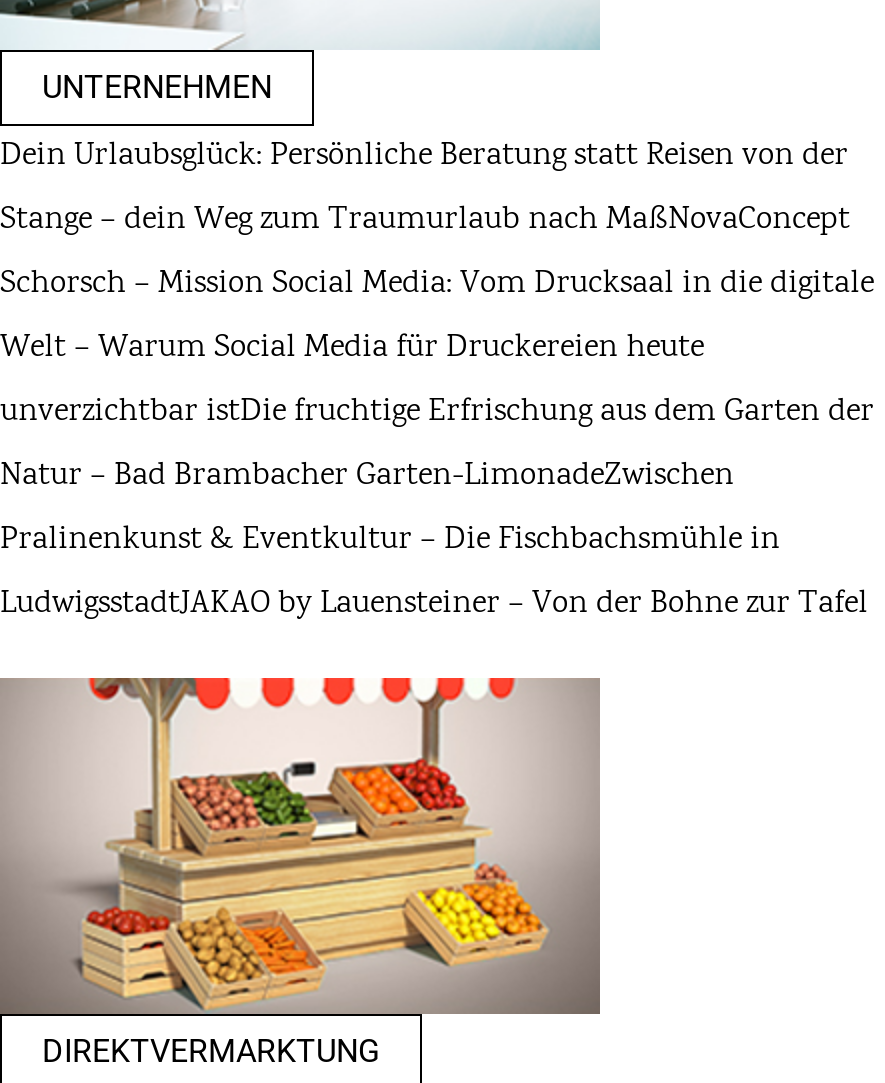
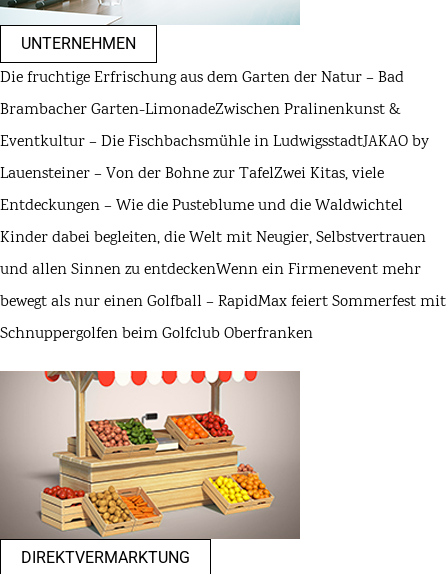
[0,134,874,628] Dein Urlaubsglück: Persönliche Beratung statt Reisen von der | Stange – dein Weg zum Traumurlaub nach MaßNovaConcept | Schorsch – Mission Social Media: Vom Drucksaal in die digitale | Welt – Warum Social Media für Druckereien heute | unverzichtbar istDie fruchtige Erfrischung aus dem Garten der | Natur – Bad Brambacher Garten-LimonadeZwischen | Pralinenkunst & Eventkultur – Die Fischbachsmühle in | LudwigsstadtJAKAO by Lauensteiner – Von der Bohne zur Tafel -> [0,67,446,346] Die fruchtige Erfrischung aus dem Garten der Natur – Bad | Brambacher Garten-LimonadeZwischen Pralinenkunst & | Eventkultur – Die Fischbachsmühle in LudwigsstadtJAKAO by | Lauensteiner – Von der Bohne zur TafelZwei Kitas, viele | Entdeckungen – Wie die Pusteblume und die Waldwichtel | Kinder dabei begleiten, die Welt mit Neugier, Selbstvertrauen | und allen Sinnen zu entdeckenWenn ein Firmenevent mehr | bewegt als nur einen Golfball – RapidMax feiert Sommerfest mit | Schnuppergolfen beim Golfclub Oberfranken

